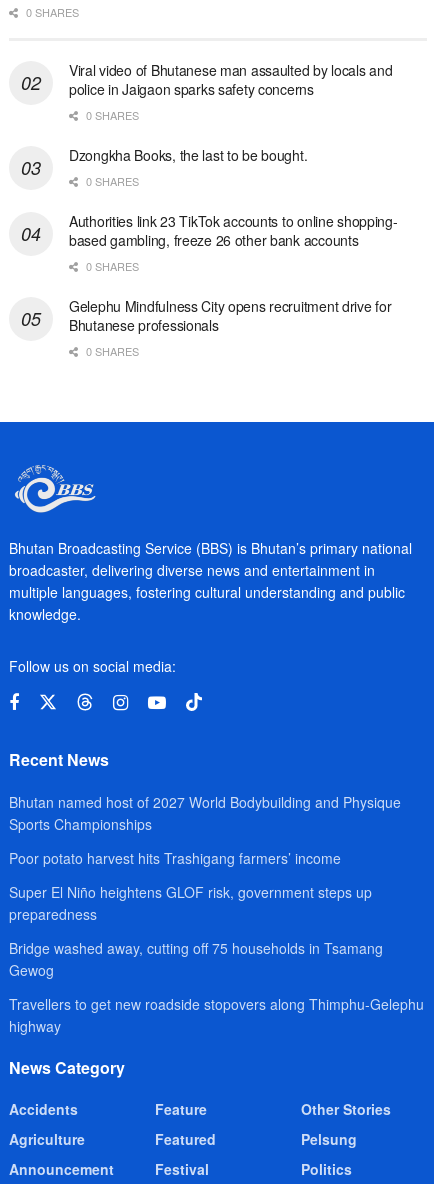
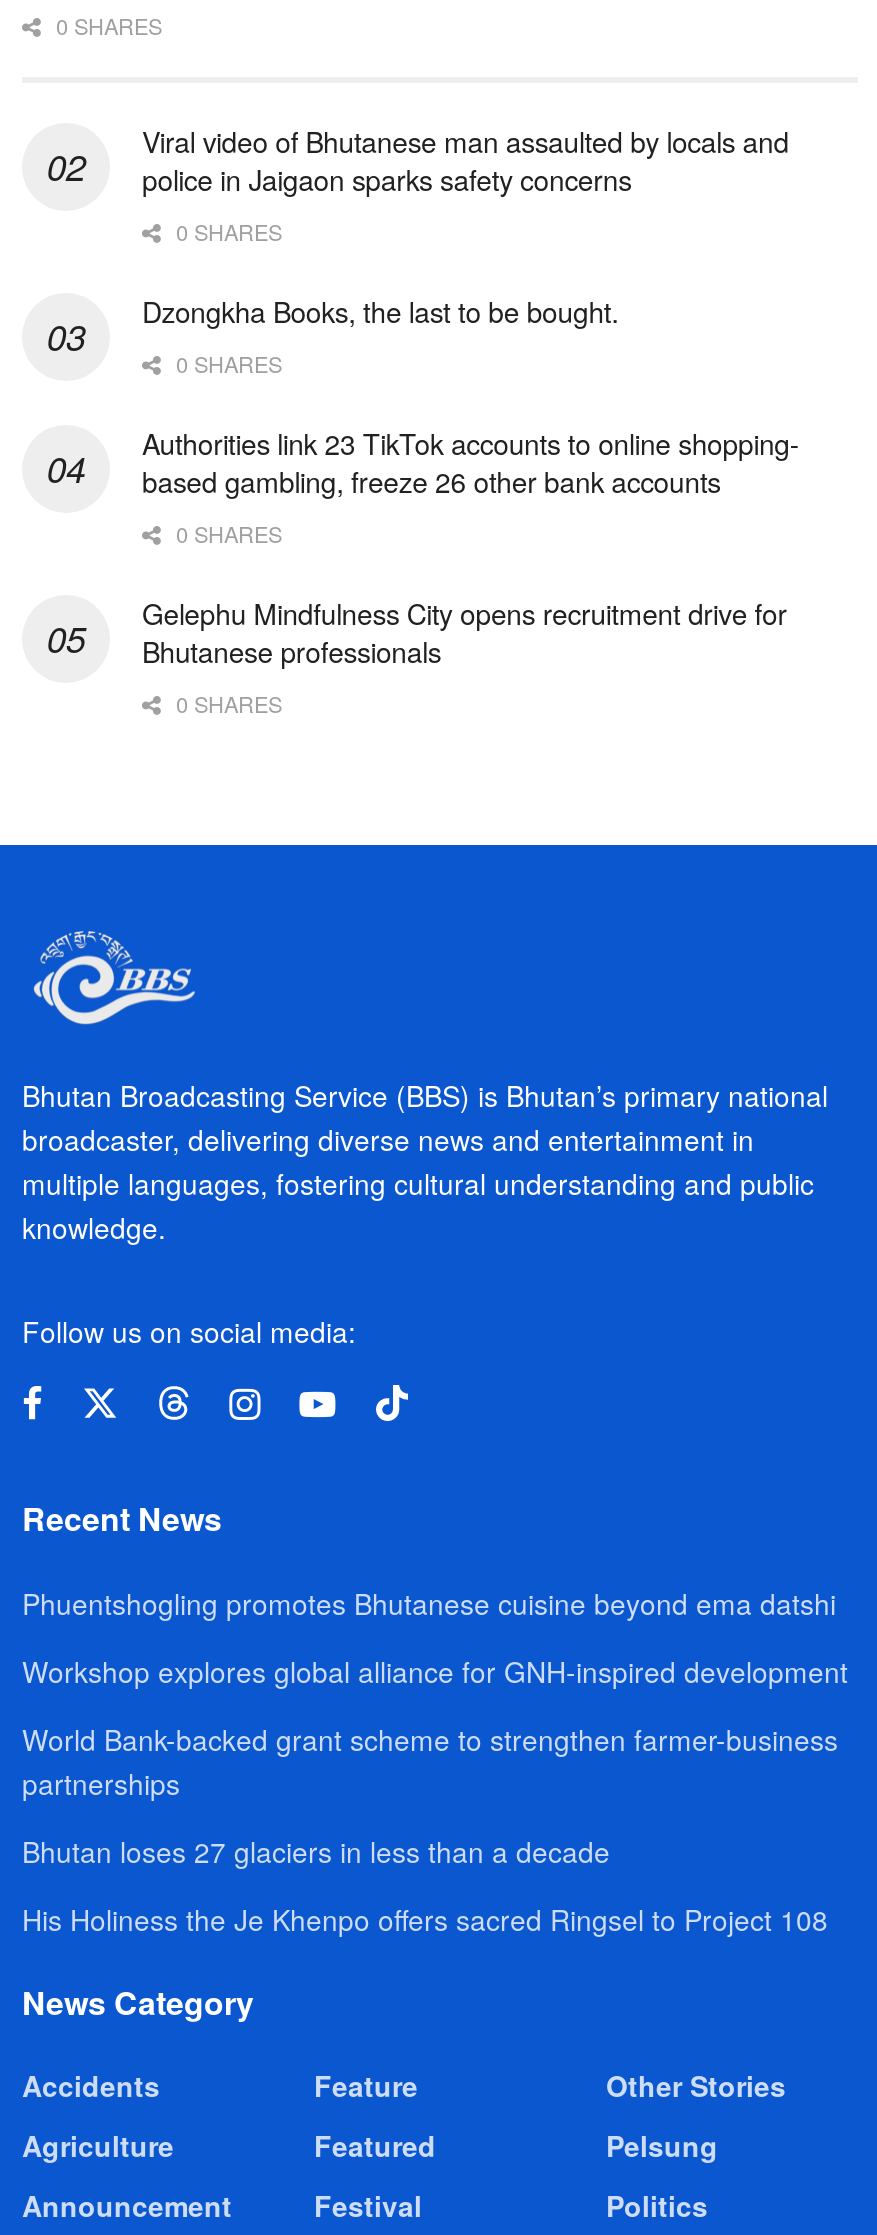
[9,792,401,834] Bhutan named host of 2027 World Bodybuilding and Physique | Sports Championships -> [22,1584,836,1624] Phuentshogling promotes Bhutanese cuisine beyond ema datshi
[9,848,341,868] Poor potato harvest hits Trashigang farmers’ income -> [22,1652,848,1692] Workshop explores global alliance for GNH-inspired development
[9,882,372,924] Super El Niño heightens GLOF risk, government steps up | preparedness -> [22,1720,838,1804] World Bank-backed grant scheme to strengthen farmer-business | partnerships
[9,938,383,980] Bridge washed away, cutting off 75 households in Tsamang | Gewog -> [22,1832,610,1872] Bhutan loses 27 glaciers in less than a decade
[9,994,424,1036] Travellers to get new roadside stopovers along Thimphu-Gelephu | highway -> [22,1900,828,1940] His Holiness the Je Khenpo offers sacred Ringsel to Project 108

